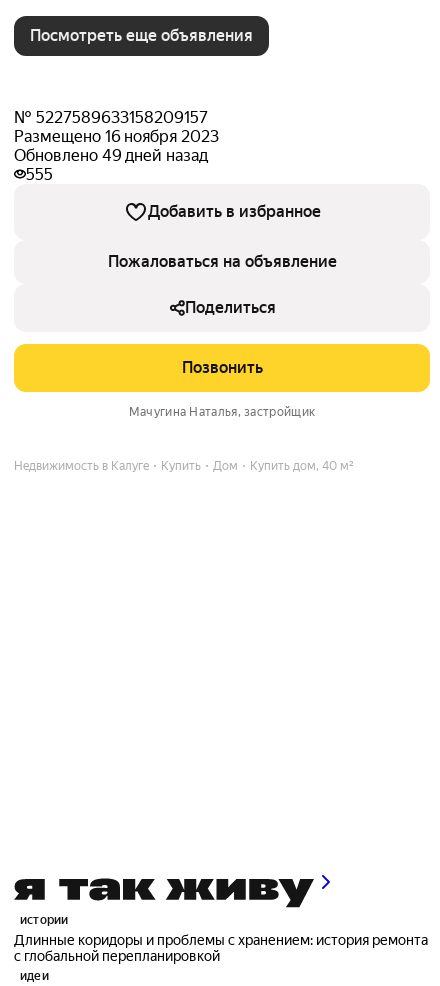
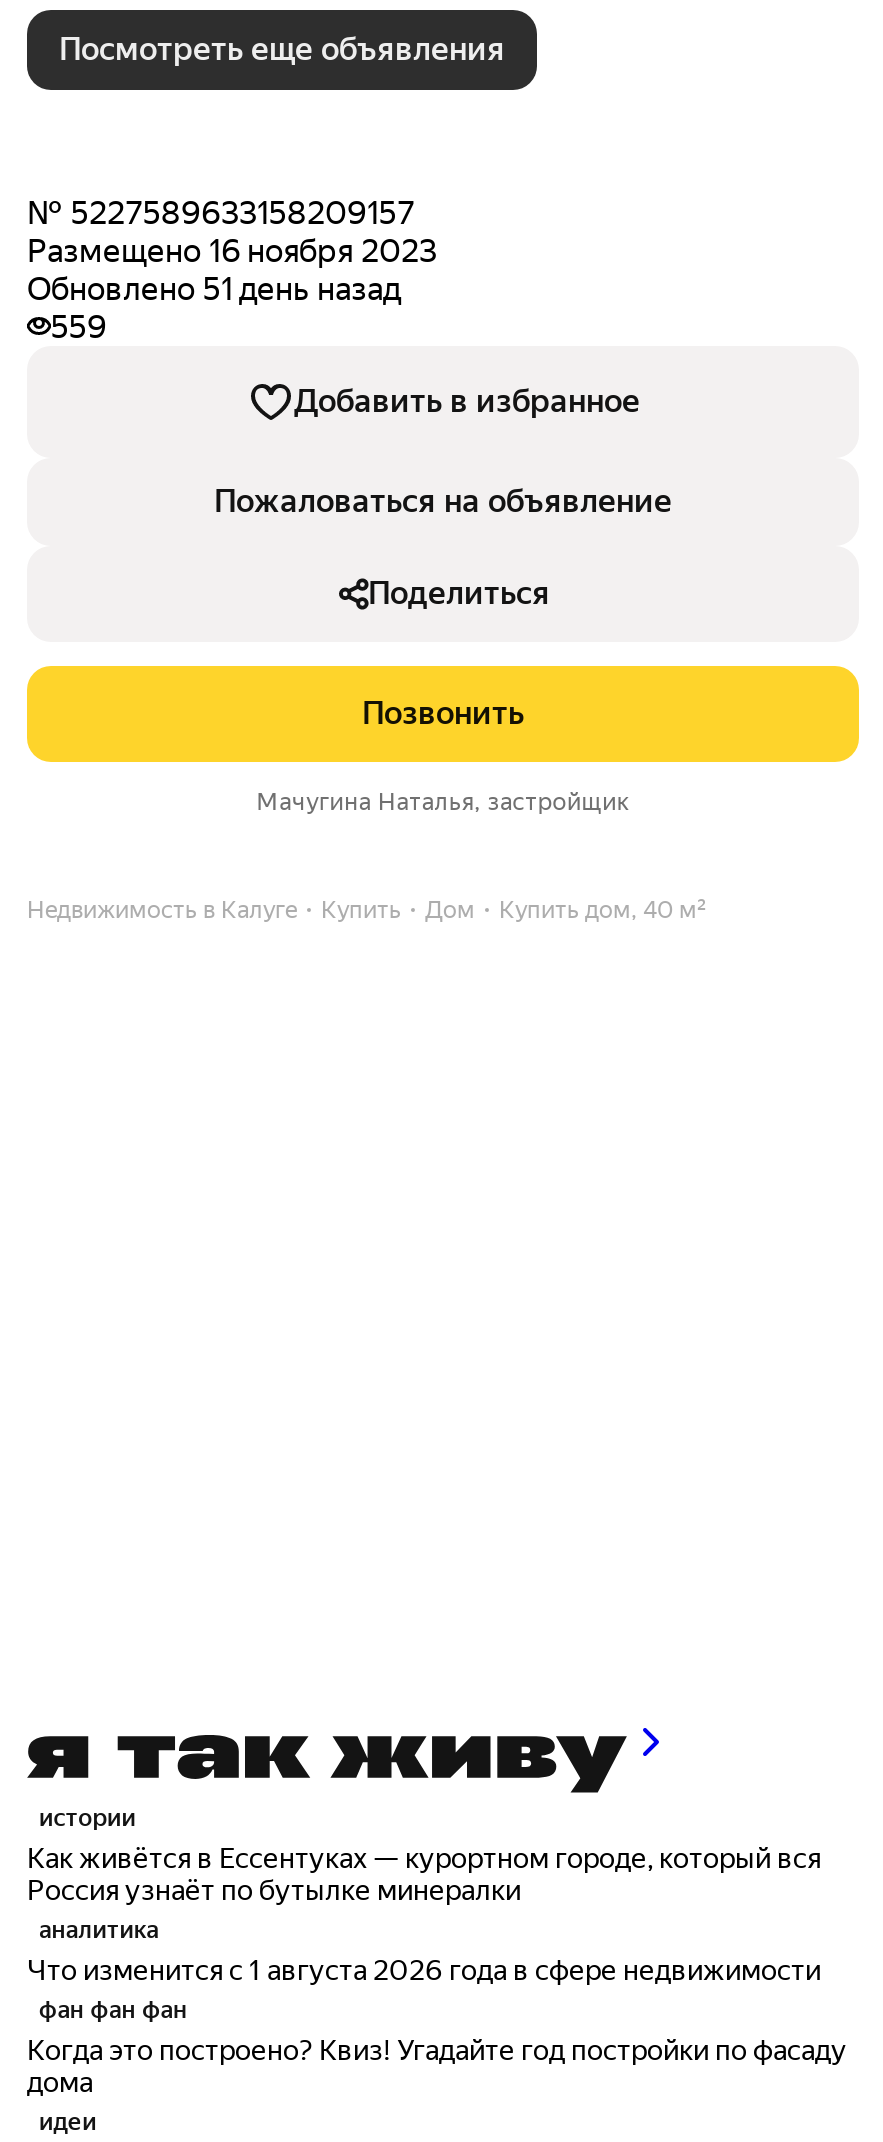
[14,146,208,165] Обновлено 49 дней назад -> [27,270,401,308] Обновлено 51 день назад
[26,165,53,184] 555 -> [51,308,107,346] 559
[14,932,428,964] Длинные коридоры и проблемы с хранением: история ремонта | с глобальной перепланировкой -> [27,1841,847,2097] Как живётся в Ессентуках — курортном городе, который вся | Россия узнаёт по бутылке минералки | аналитика | Что изменится с 1 августа 2026 года в сфере недвижимости | фан фан фан | Когда это построено? Квиз! Угадайте год постройки по фасаду | дома

